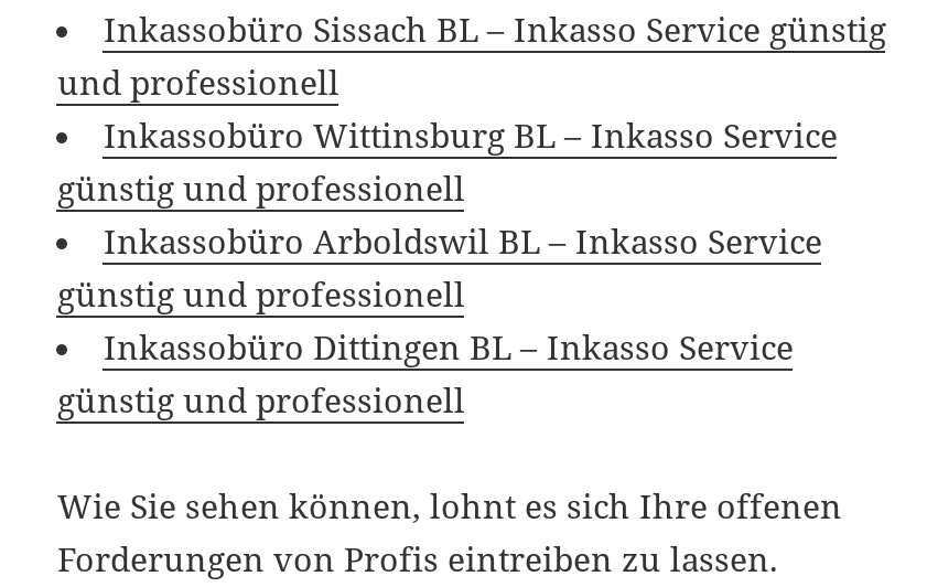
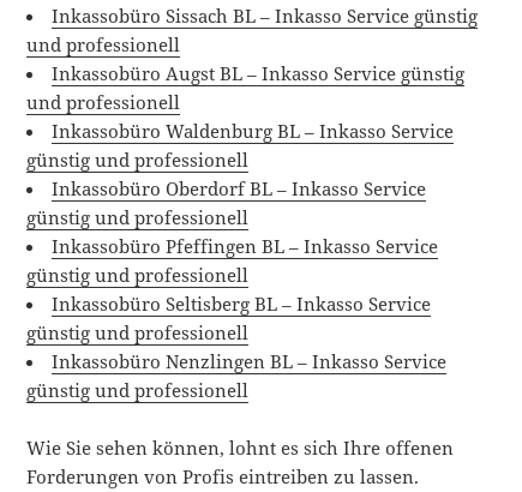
[104,113,838,157] Inkassobüro Wittinsburg BL – Inkasso Service -> [27,61,465,143] Inkassobüro Augst BL – Inkasso Service günstig | und professionell | Inkassobüro Waldenburg BL – Inkasso Service
[104,219,822,263] Inkassobüro Arboldswil BL – Inkasso Service -> [52,177,427,201] Inkassobüro Oberdorf BL – Inkasso Service
[104,325,794,369] Inkassobüro Dittingen BL – Inkasso Service -> [27,234,447,373] Inkassobüro Pfeffingen BL – Inkasso Service | günstig und professionell | Inkassobüro Seltisberg BL – Inkasso Service | günstig und professionell | Inkassobüro Nenzlingen BL – Inkasso Service

